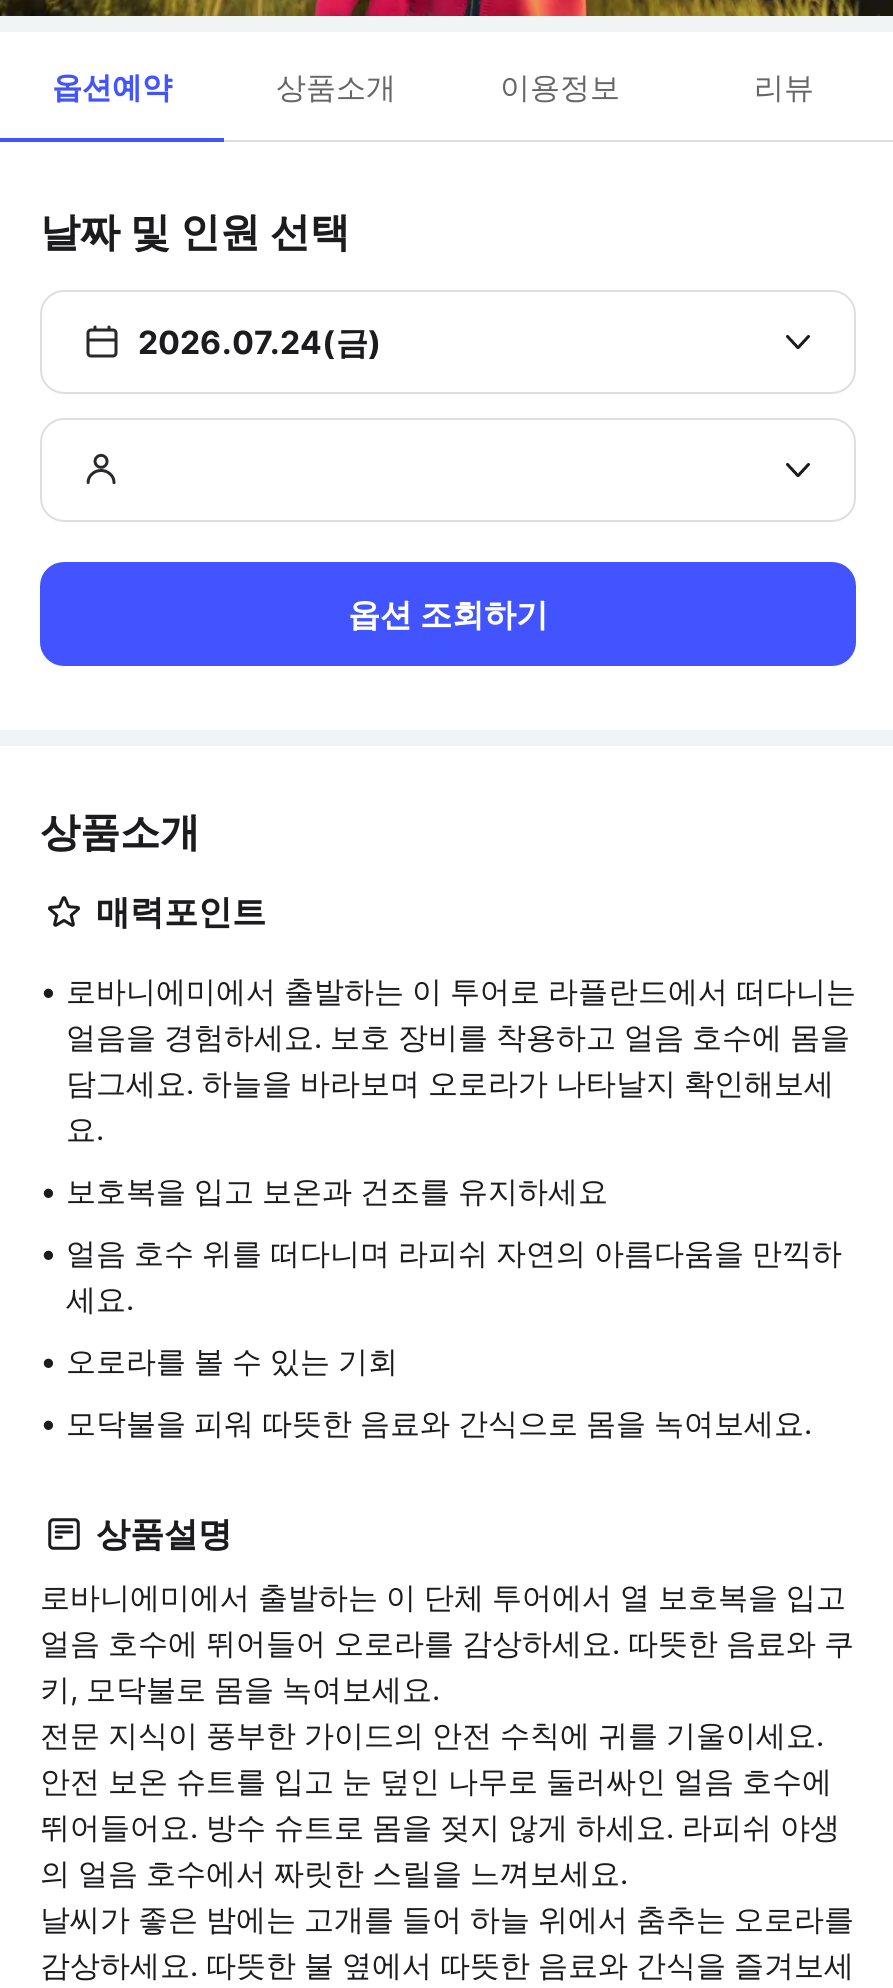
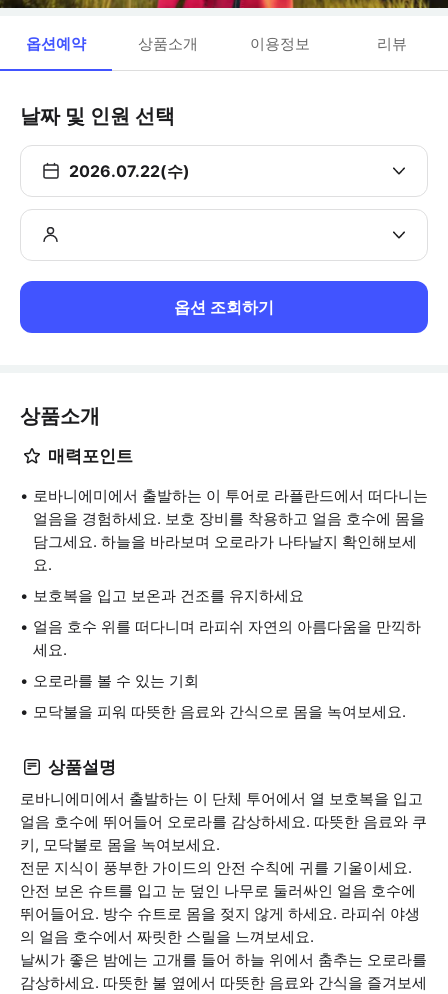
[138,322,382,362] 2026.07.24(금) -> [69,161,190,181] 2026.07.22(수)

